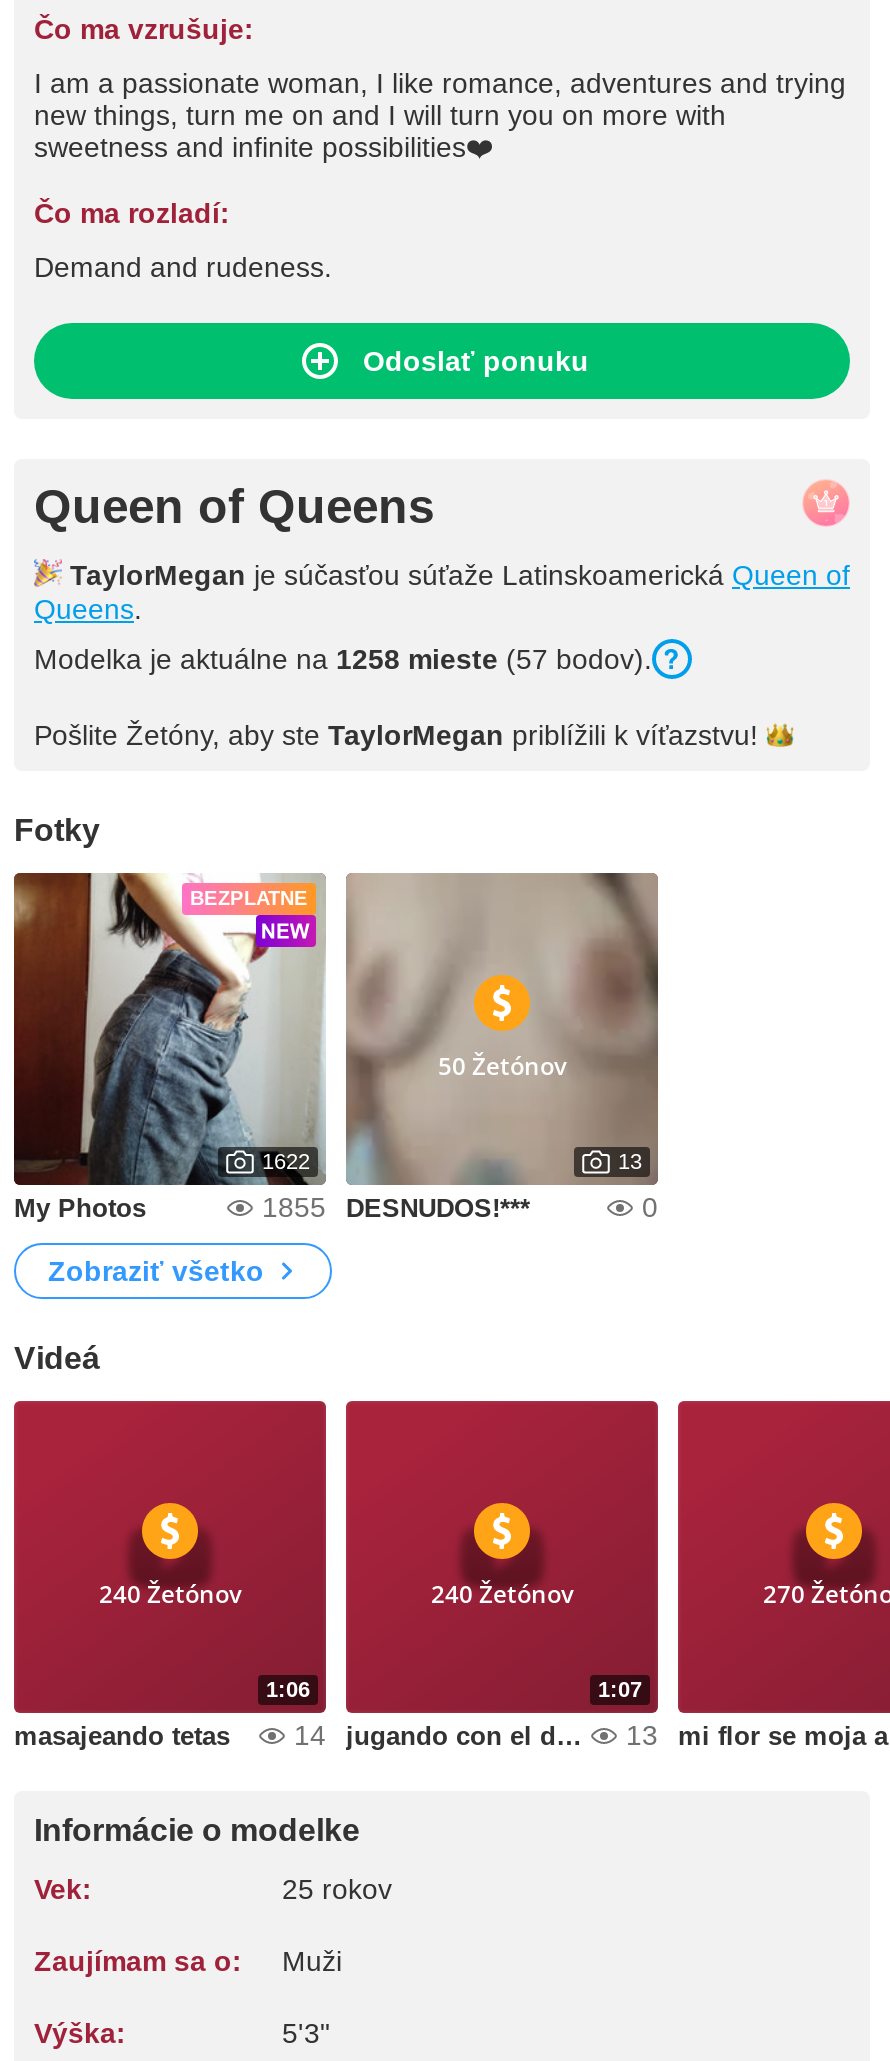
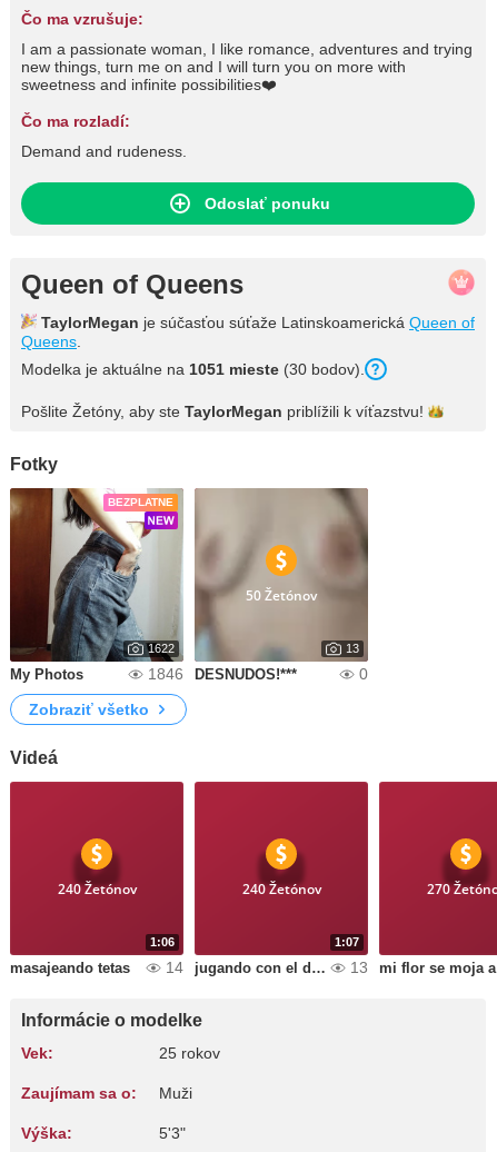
[34,643,652,675] Modelka je aktuálne na 1258 mieste (57 bodov). -> [21,360,365,378] Modelka je aktuálne na 1051 mieste (30 bodov).
[262,1191,530,1223] 1855 DESNUDOS!*** -> [148,665,297,683] 1846 DESNUDOS!***

